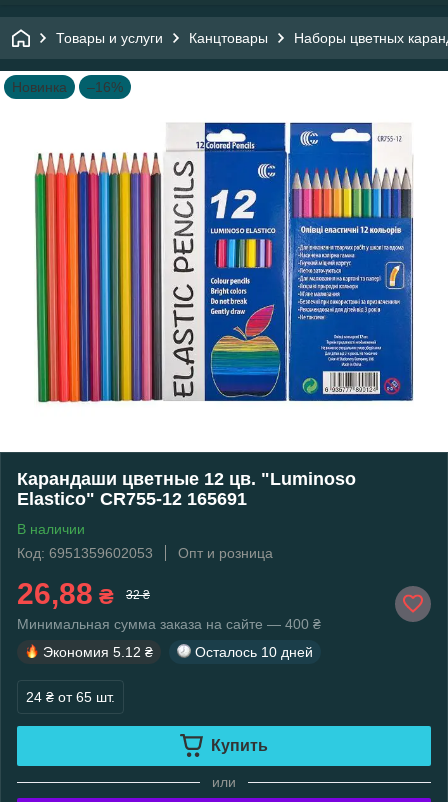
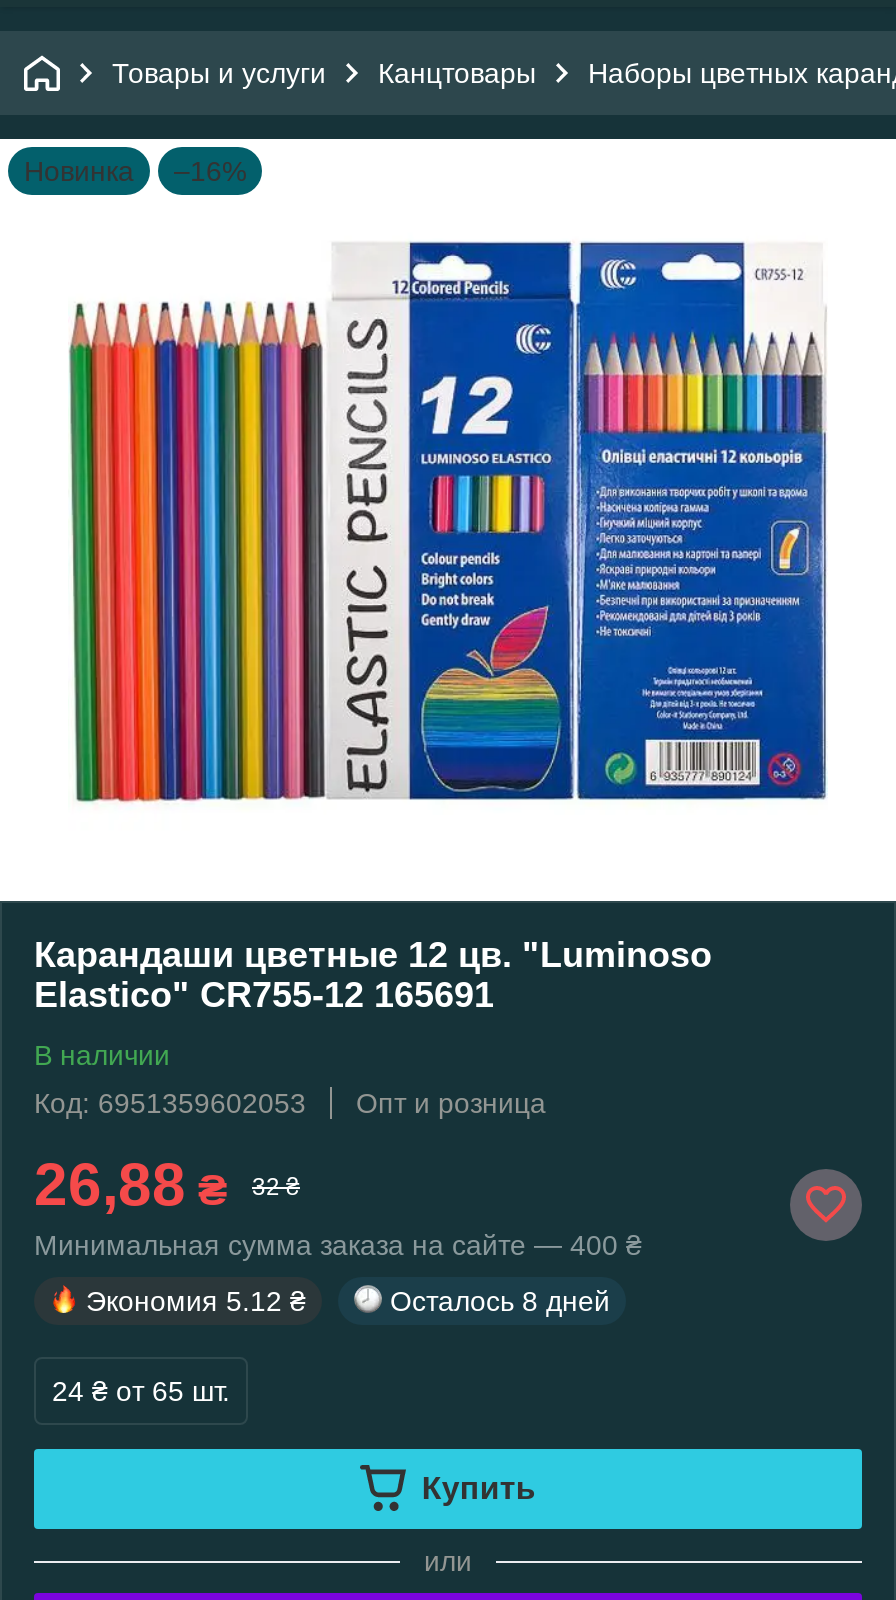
[195,644,313,660] Осталось 10 дней -> [390,1285,610,1317] Осталось 8 дней

